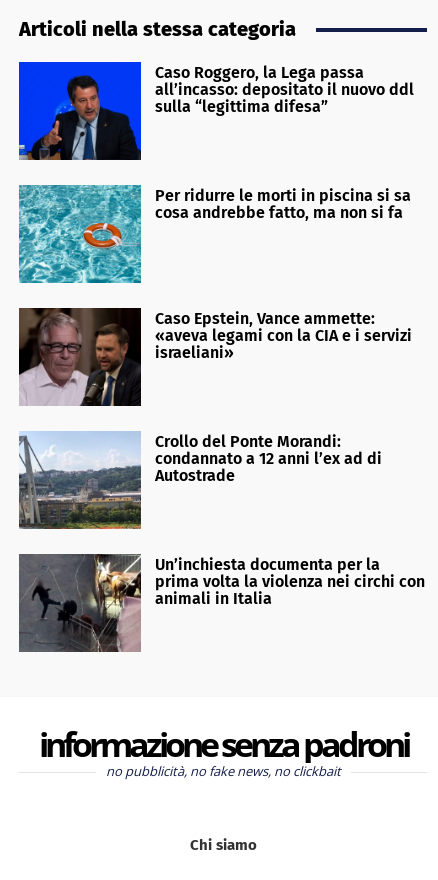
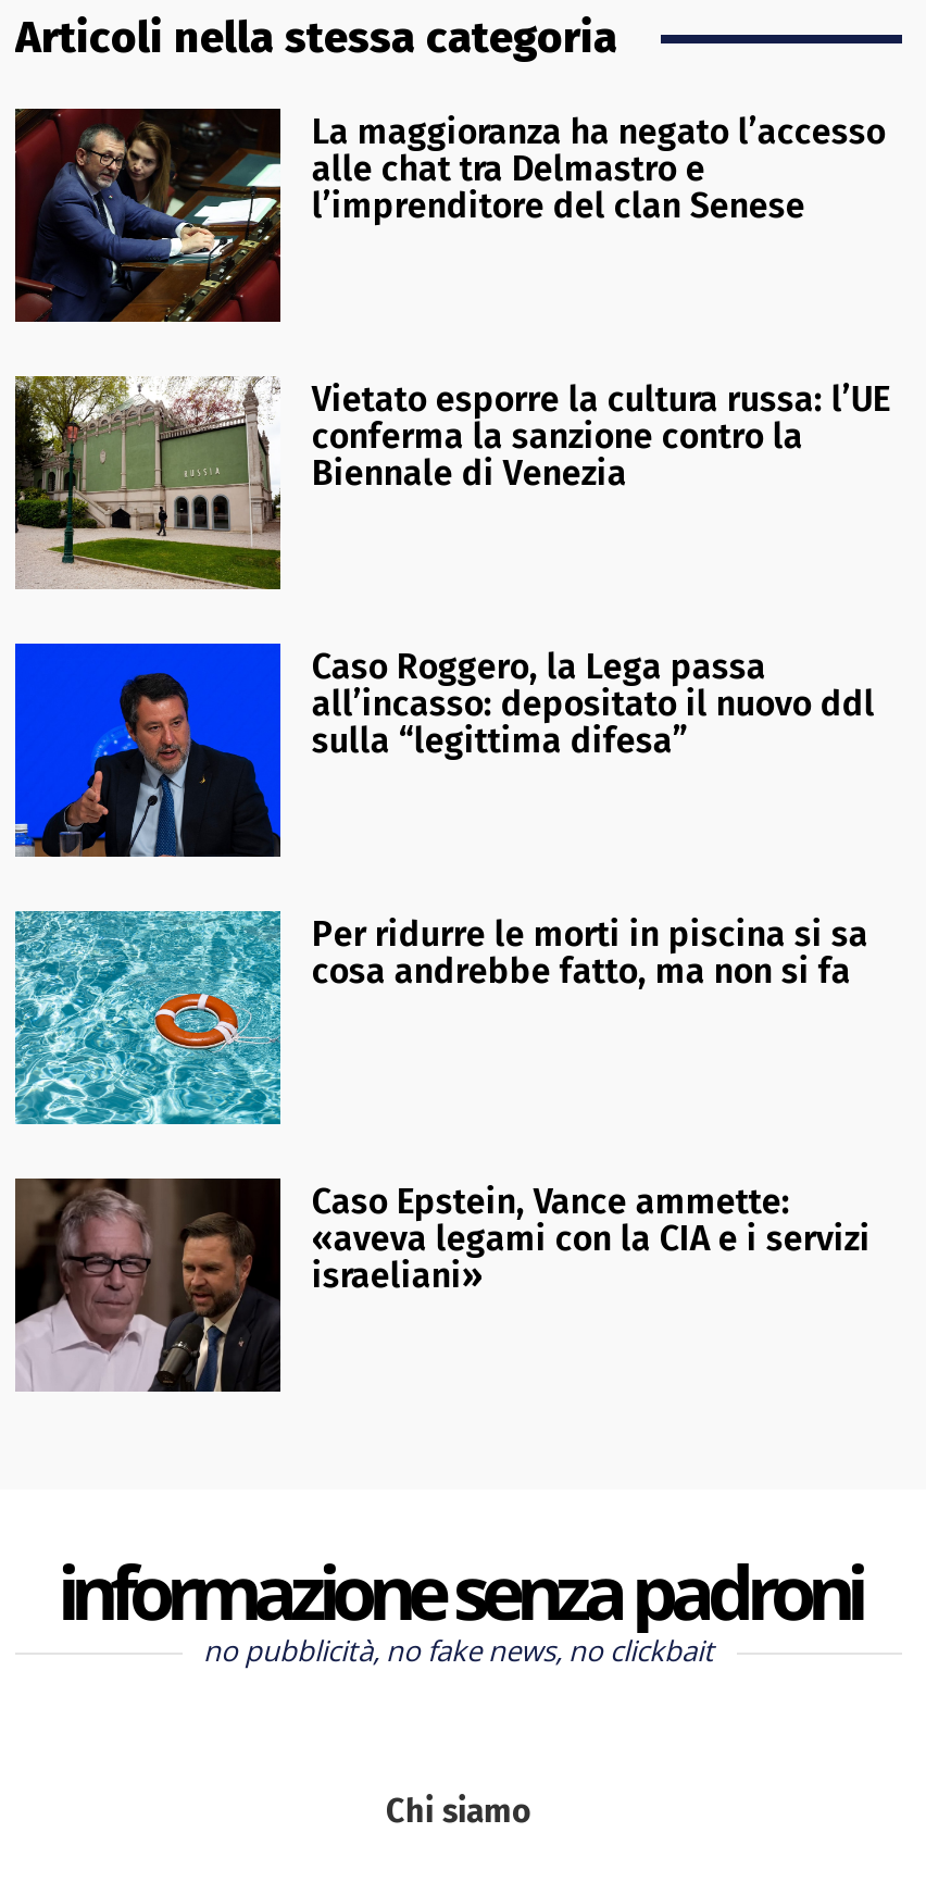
none -> [13,107,886,324] [image] | La maggioranza ha negato l’accesso | alle chat tra Delmastro e | l’imprenditore del clan Senese
none -> [13,374,890,591] [image] | Vietato esporre la cultura russa: l’UE | conferma la sanzione contro la | Biennale di Venezia
moved [19,63,414,362] -> [15,646,875,1296]: [image] | Caso Roggero, la Lega passa | all’incasso: depositato il nuovo ddl | ... | «aveva legami con la CIA e i servizi | israeliani»
[18,432,382,530] [image] | Crollo del Ponte Morandi: | condannato a 12 anni l’ex ad di | Autostrade -> none
[18,553,425,652] [image] | Un’inchiesta documenta per la | prima volta la violenza nei circhi con | animali in Italia -> none

